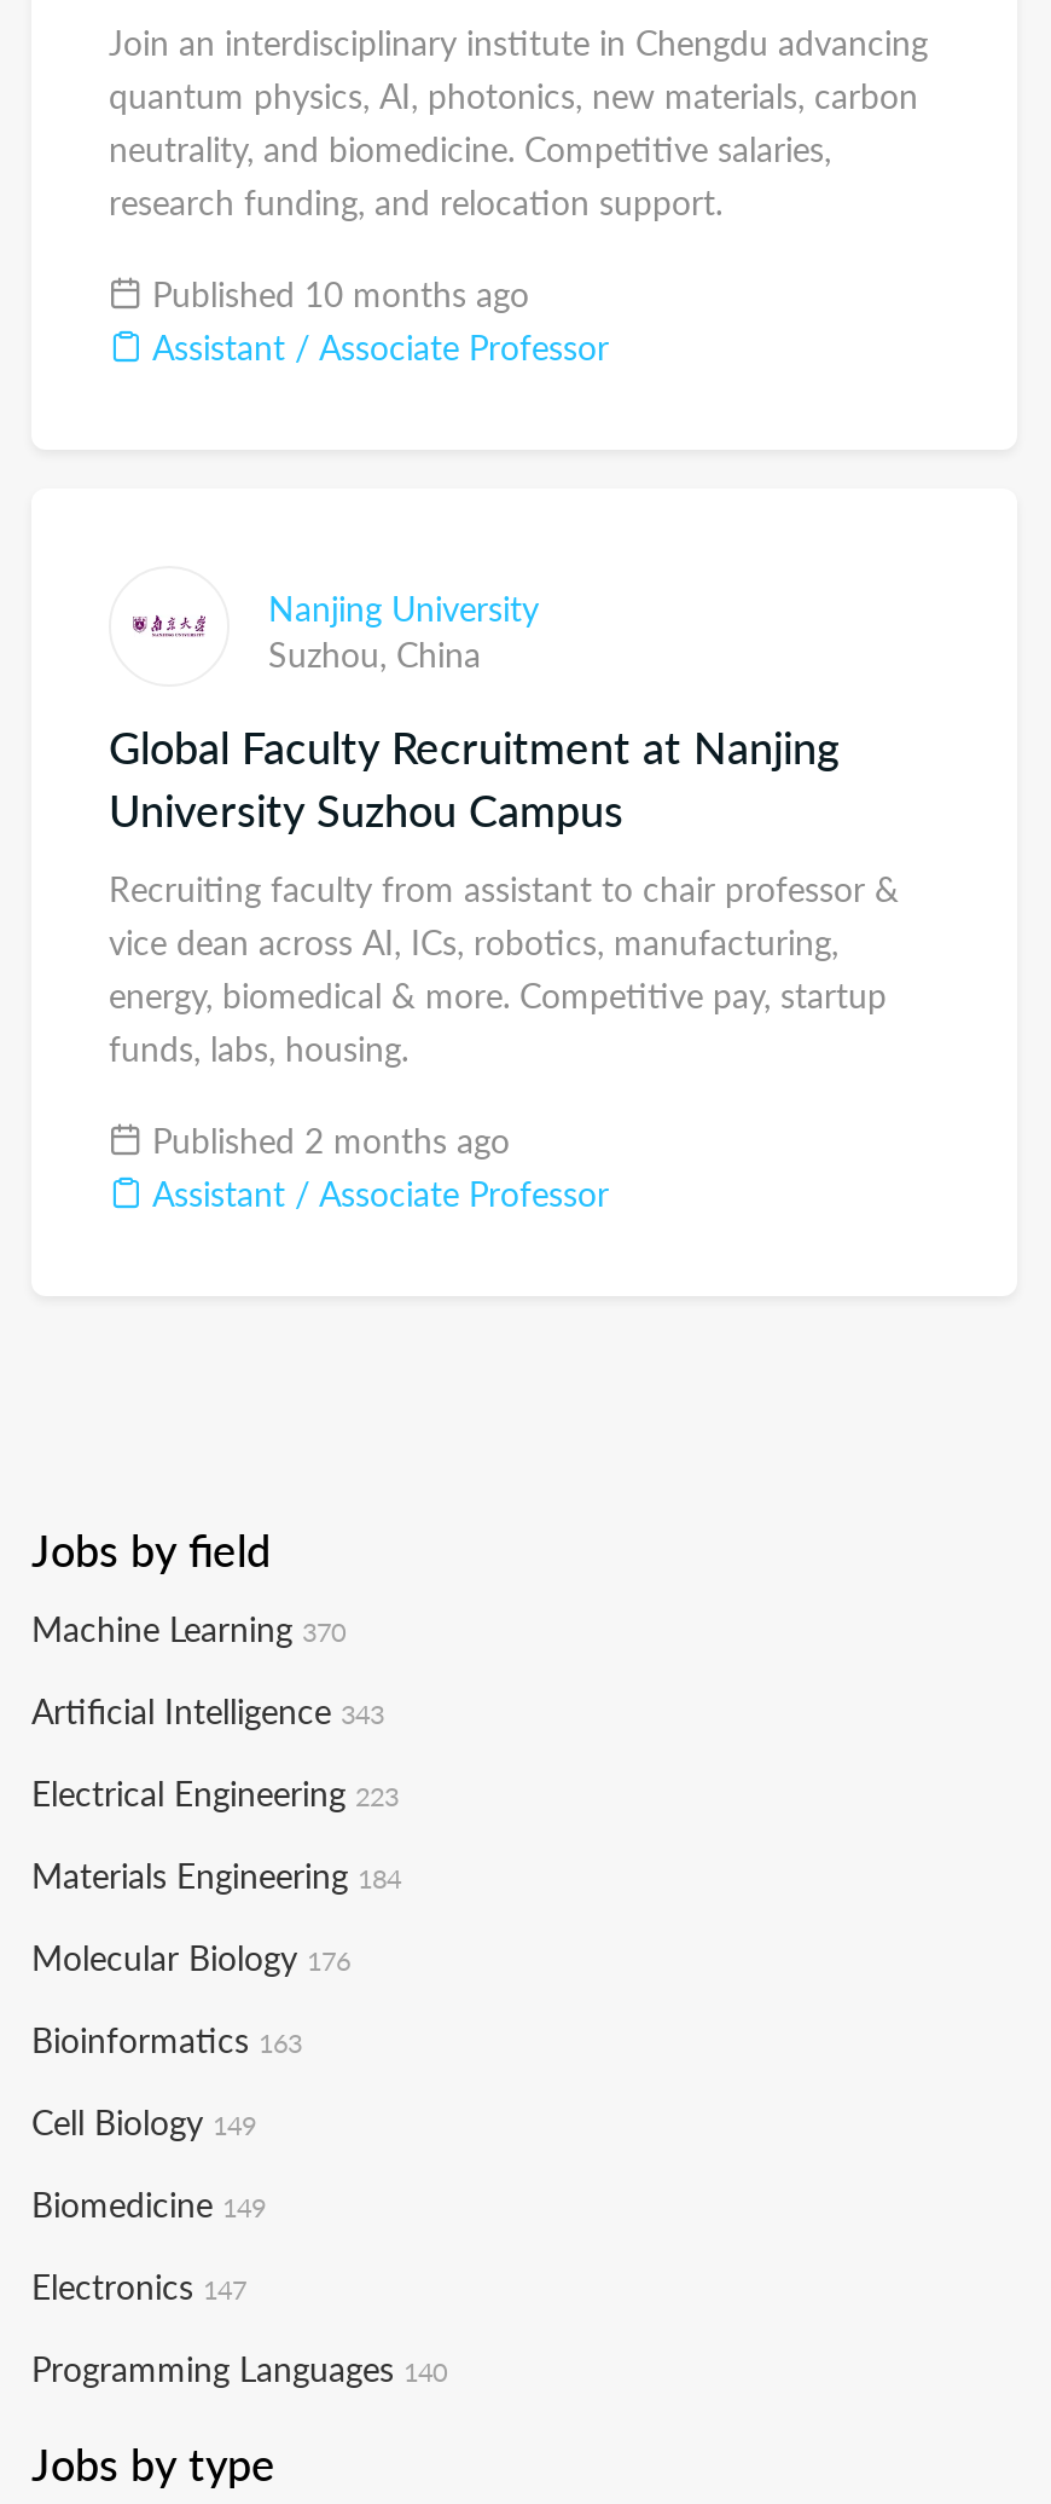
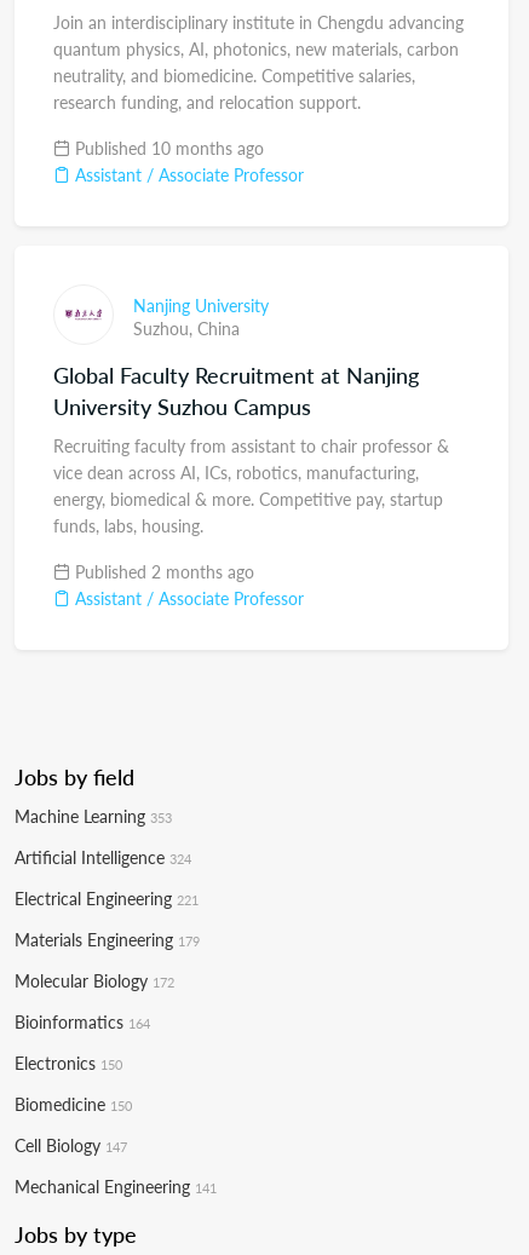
[31,1603,346,1652] Machine Learning 370 -> [15,804,172,828] Machine Learning 353
[31,1685,384,1734] Artificial Intelligence 343 -> [15,845,191,869] Artificial Intelligence 324
[31,1768,399,1816] Electrical Engineering 223 -> [15,886,199,910] Electrical Engineering 221
[31,1850,401,1898] Materials Engineering 184 -> [15,927,200,951] Materials Engineering 179
[31,1932,350,1980] Molecular Biology 176 -> [15,968,174,992] Molecular Biology 172
[31,2014,302,2063] Bioinformatics 163 -> [15,1009,150,1034] Bioinformatics 164
[31,2097,256,2145] Cell Biology 149 -> [15,1050,122,1075] Electronics 150
[31,2179,266,2227] Biomedicine 149 -> [15,1092,132,1116] Biomedicine 150
[31,2261,246,2309] Electronics 147 -> [15,1133,127,1157] Cell Biology 147
[31,2343,447,2392] Programming Languages 140 -> [15,1174,217,1198] Mechanical Engineering 141

